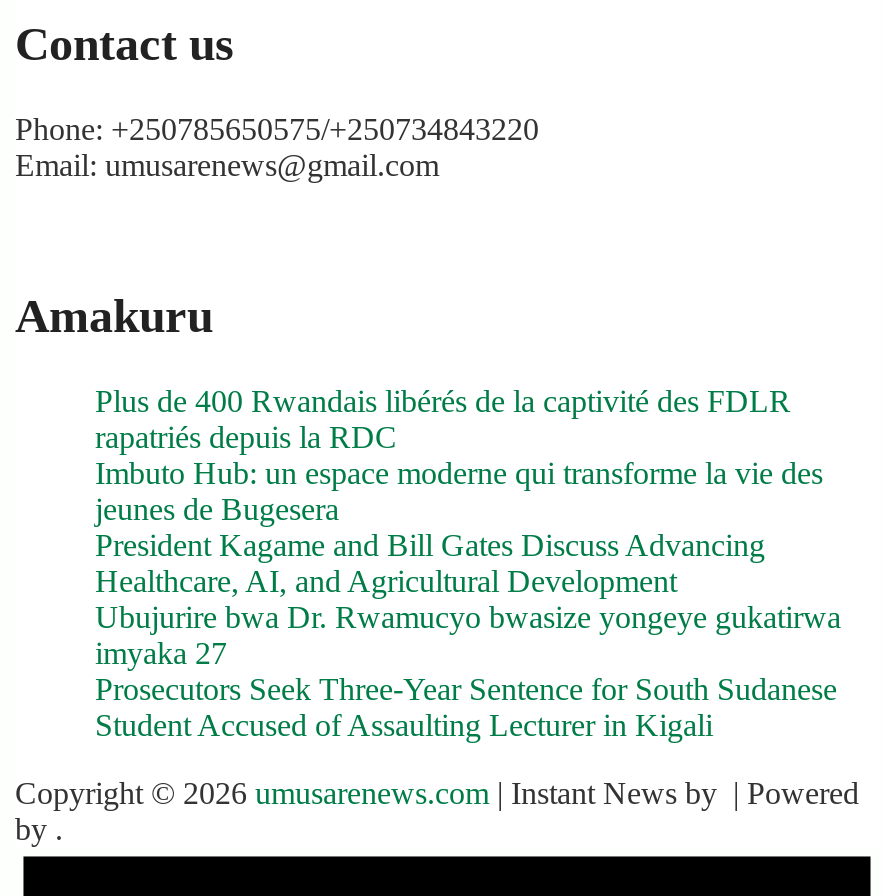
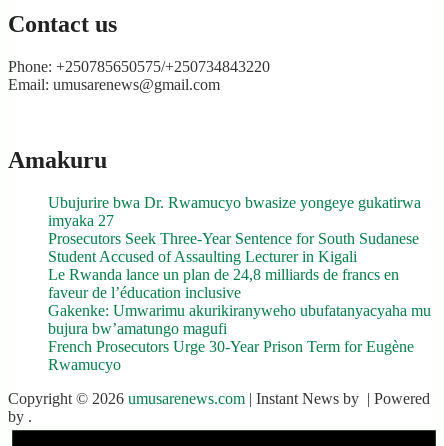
[95,385,823,599] Plus de 400 Rwandais libérés de la captivité des FDLR | rapatriés depuis la RDC | Imbuto Hub: un espace moderne qui transforme la vie des | jeunes de Bugesera | President Kagame and Bill Gates Discuss Advancing | Healthcare, AI, and Agricultural Development -> none
moved [95,601,841,743] -> [48,194,421,265]: Ubujurire bwa Dr. Rwamucyo bwasize yongeye gukatirwa | imyaka 27 | Prosecutors Seek Three-Year Sentence for South Sudanese | Student Accused of Assaulting Lecturer in Kigali
none -> [48,266,431,373] Le Rwanda lance un plan de 24,8 milliards de francs en | faveur de l’éducation inclusive | Gakenke: Umwarimu akurikiranyweho ubufatanyacyaha mu | bujura bw’amatungo magufi | French Prosecutors Urge 30-Year Prison Term for Eugène | Rwamucyo

